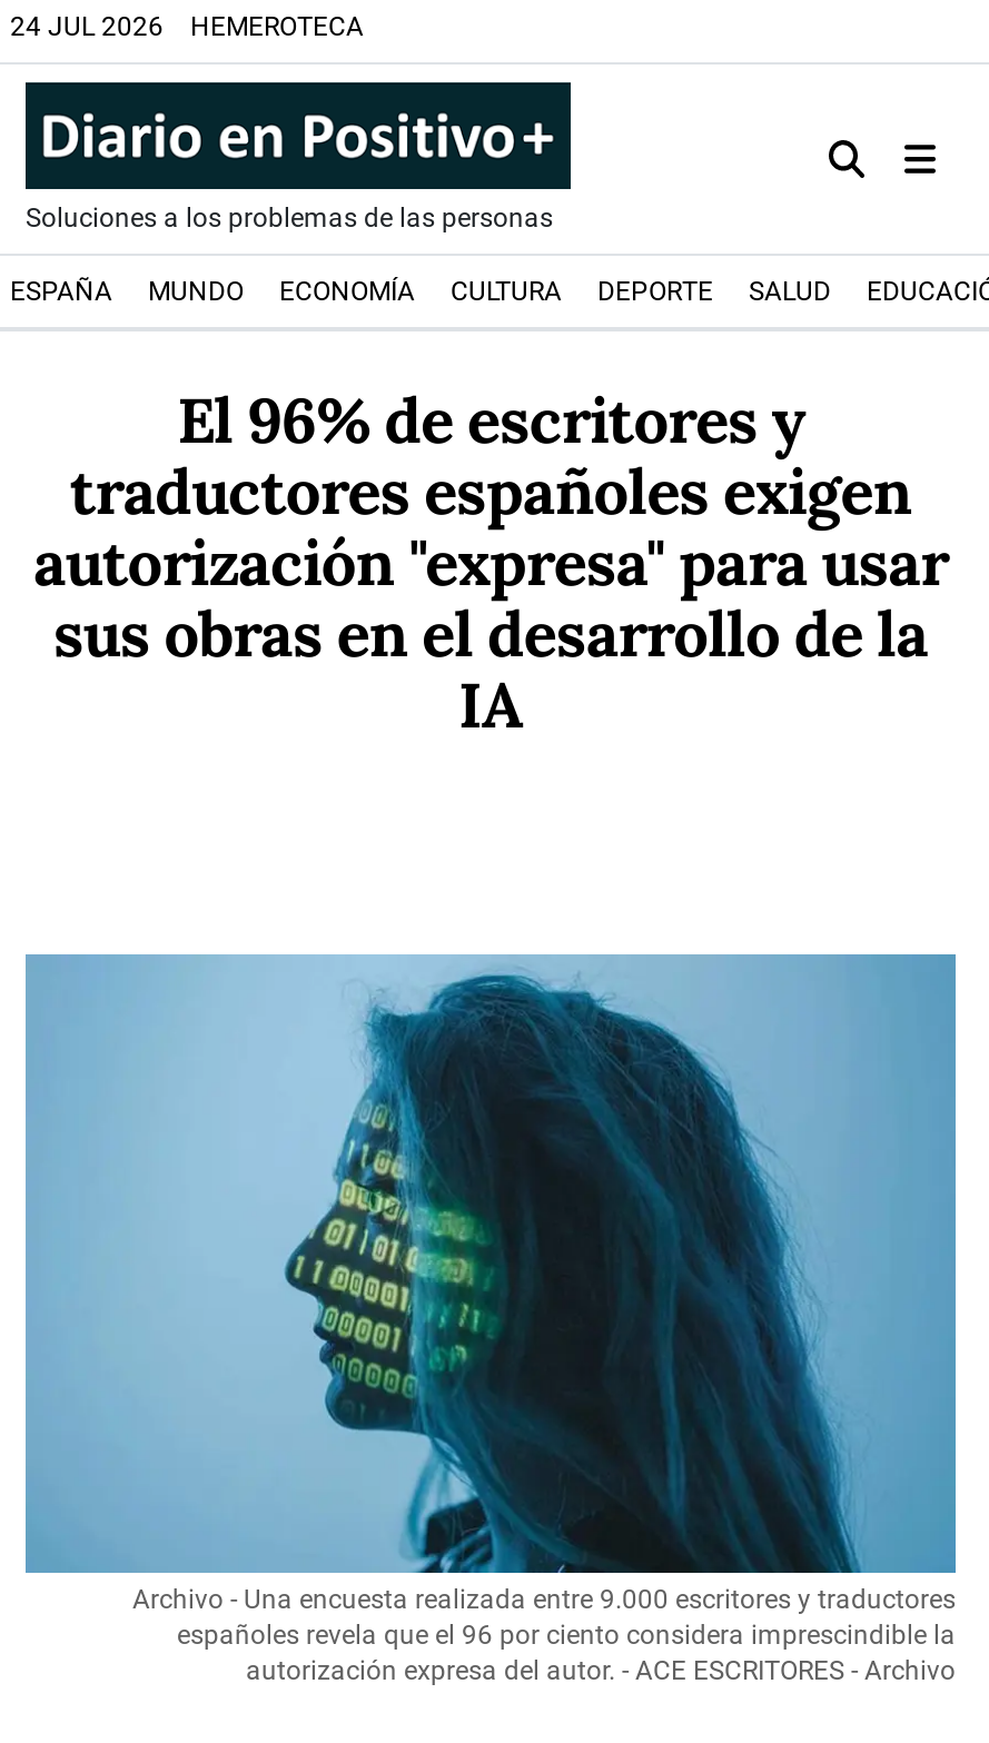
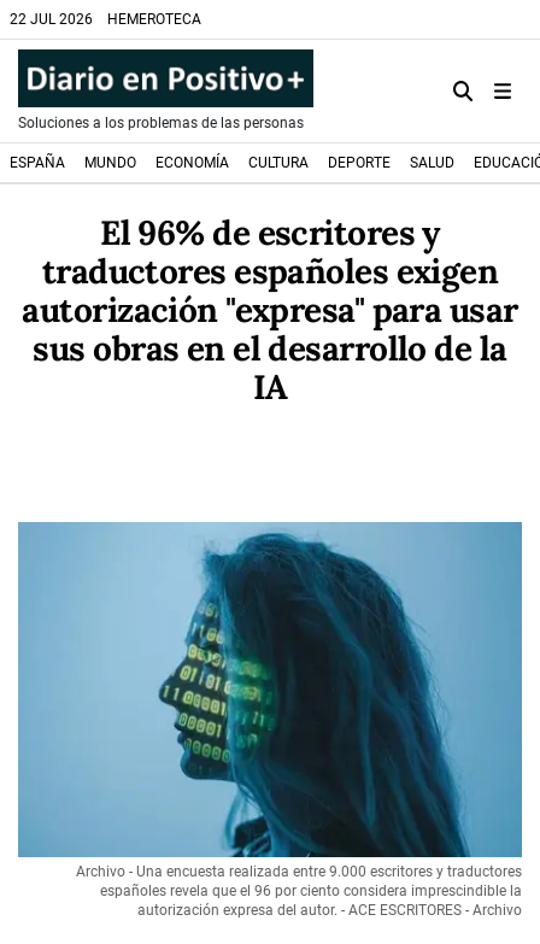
[10,11,364,42] 24 JUL 2026 HEMEROTECA -> [10,11,201,28] 22 JUL 2026 HEMEROTECA

